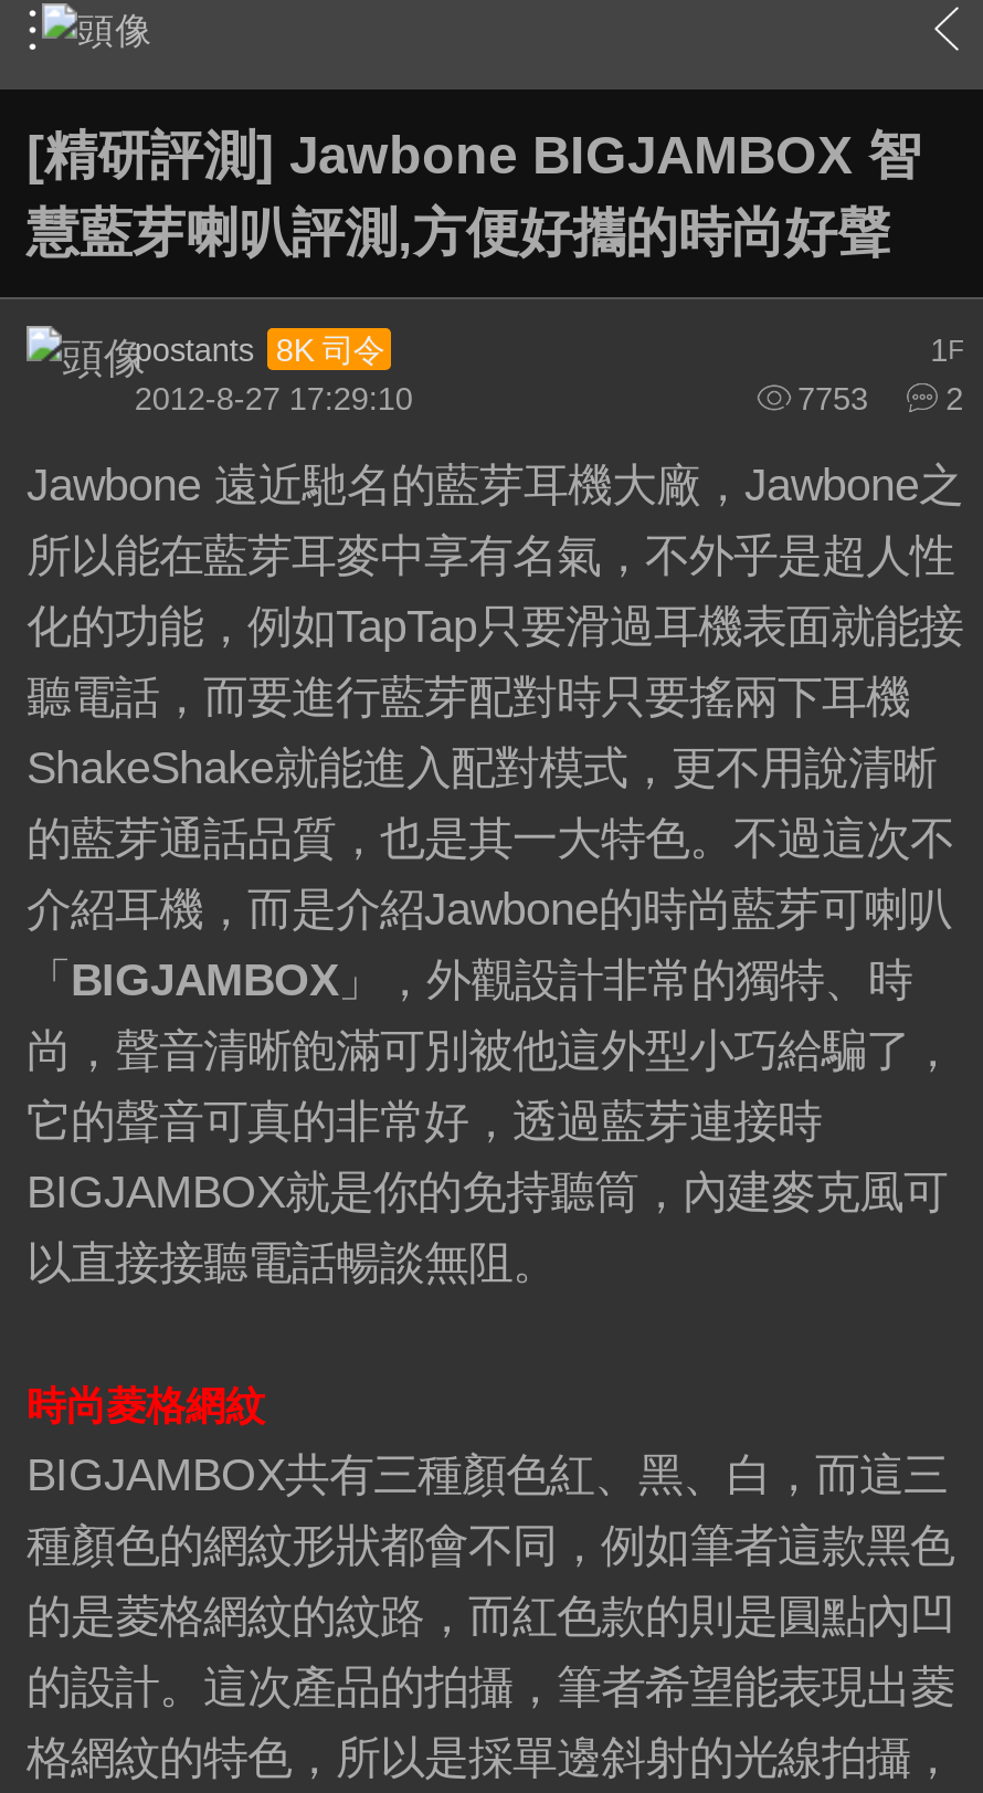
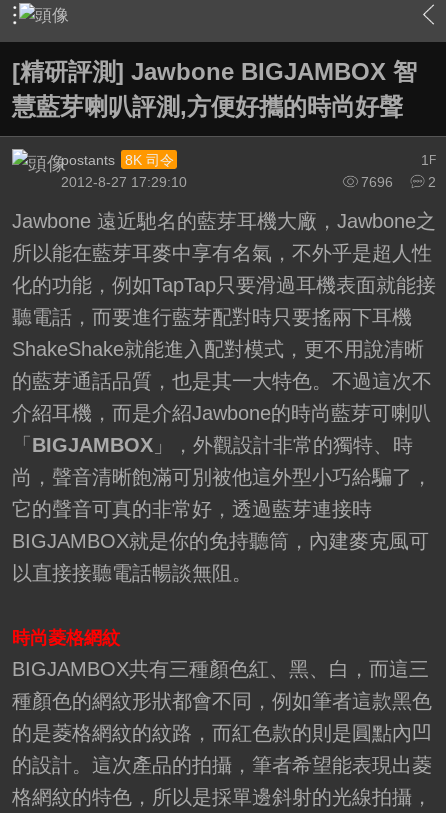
[797,381,963,416] 7753 2 -> [361,174,436,190] 7696 2

